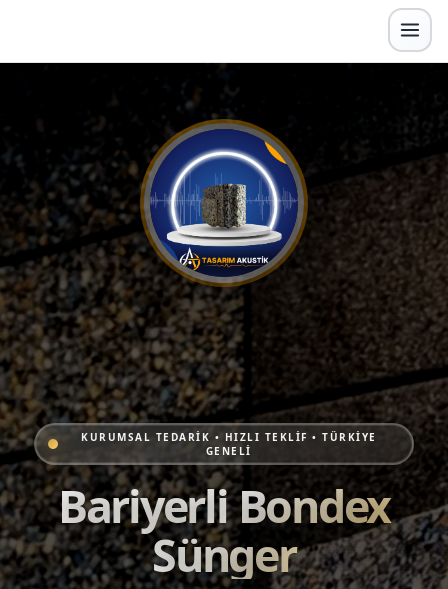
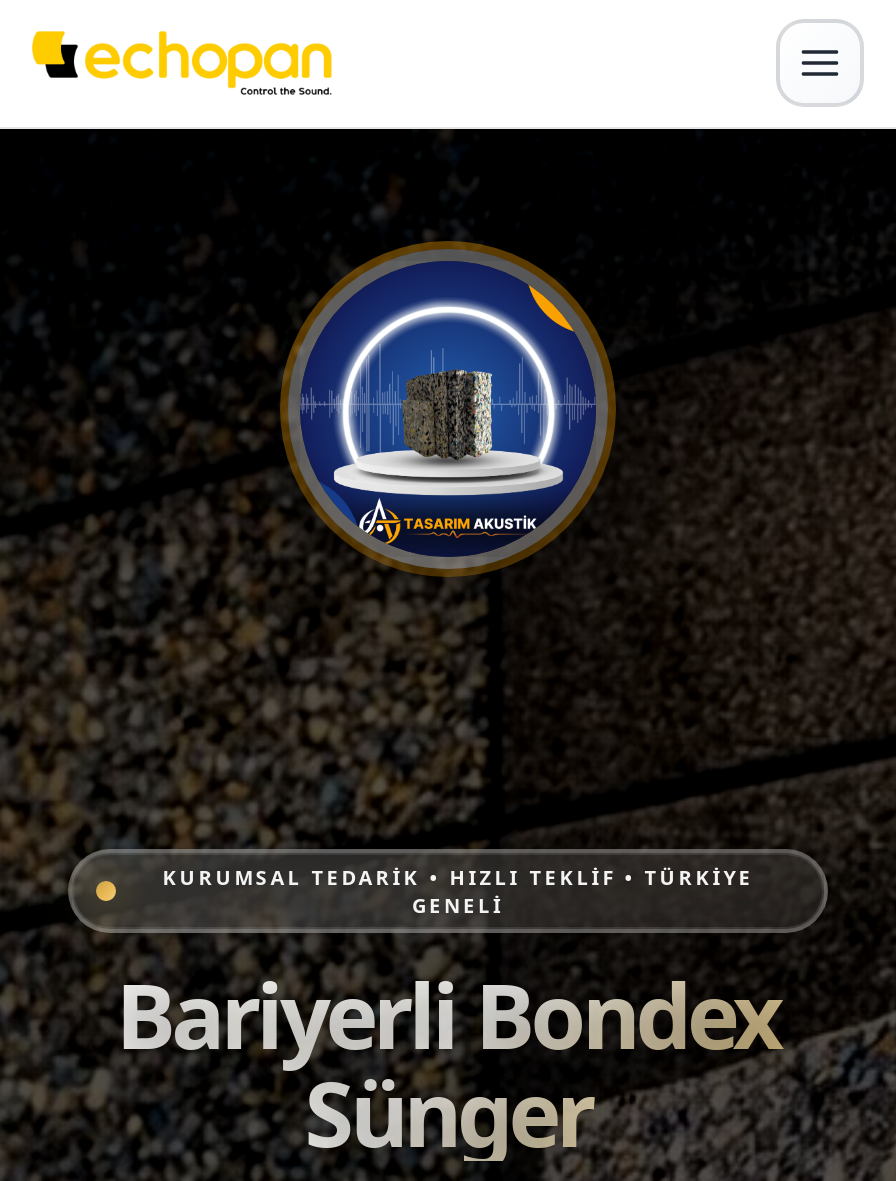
none -> [30,29,334,97] [image]

